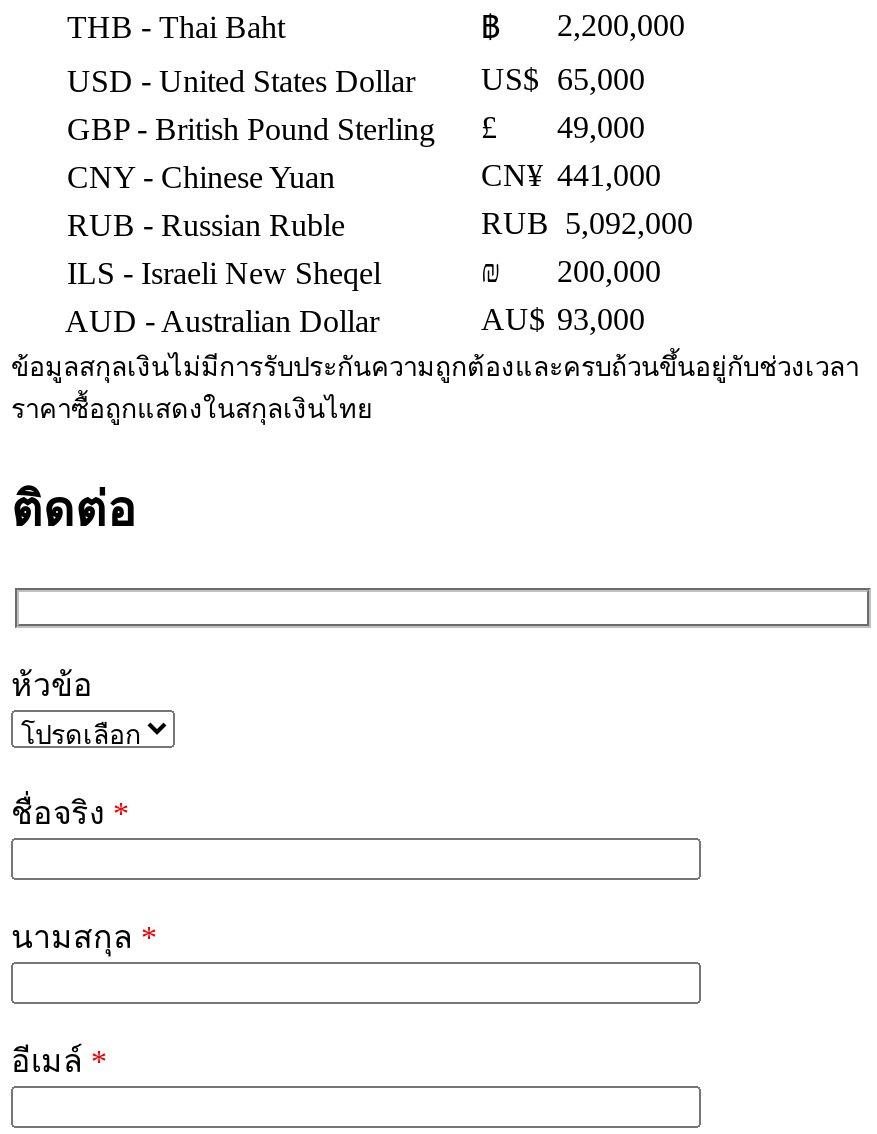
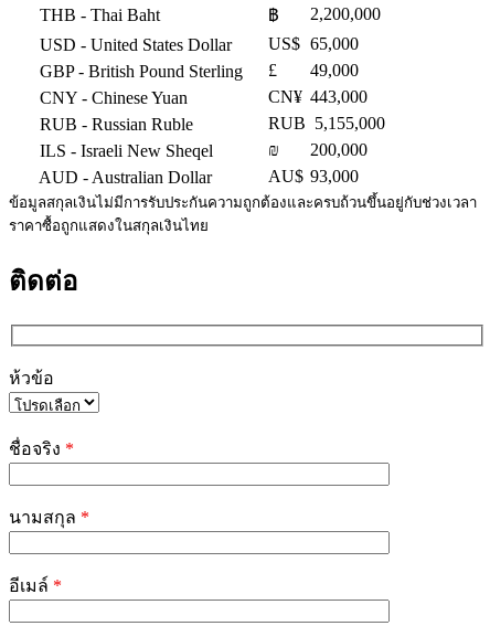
[481,159,661,193] CN¥ 441,000 -> [268,88,367,107] CN¥ 443,000
[481,207,693,241] RUB 5,092,000 -> [268,114,385,133] RUB 5,155,000

